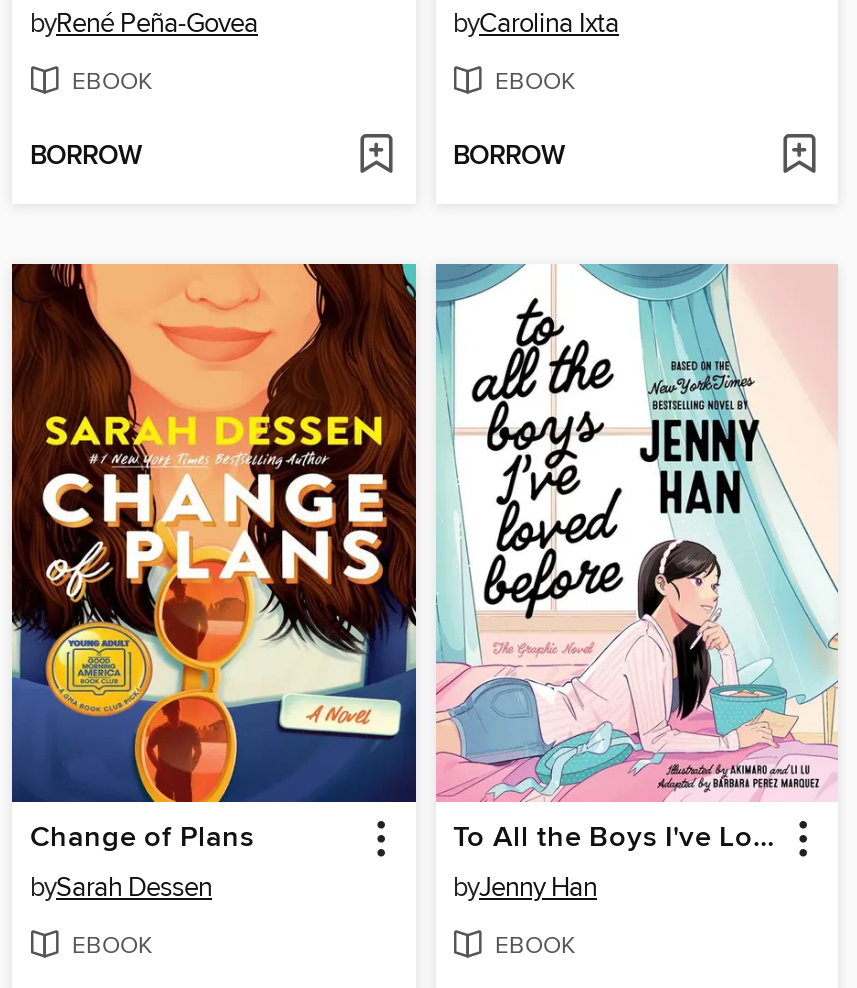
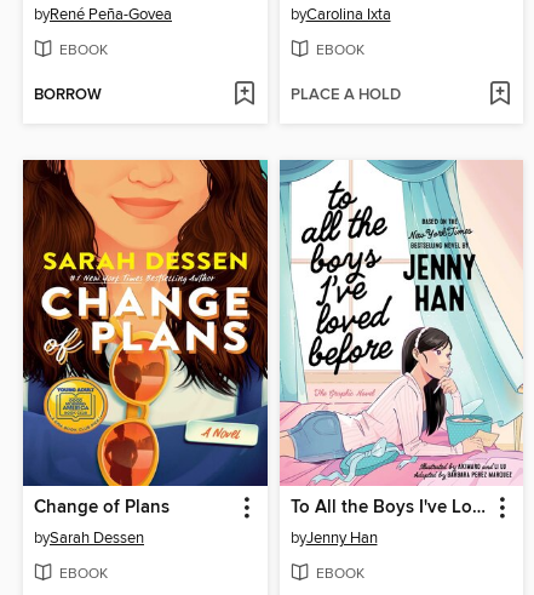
[453,140,565,174] BORROW -> [290,85,400,105] PLACE A HOLD

